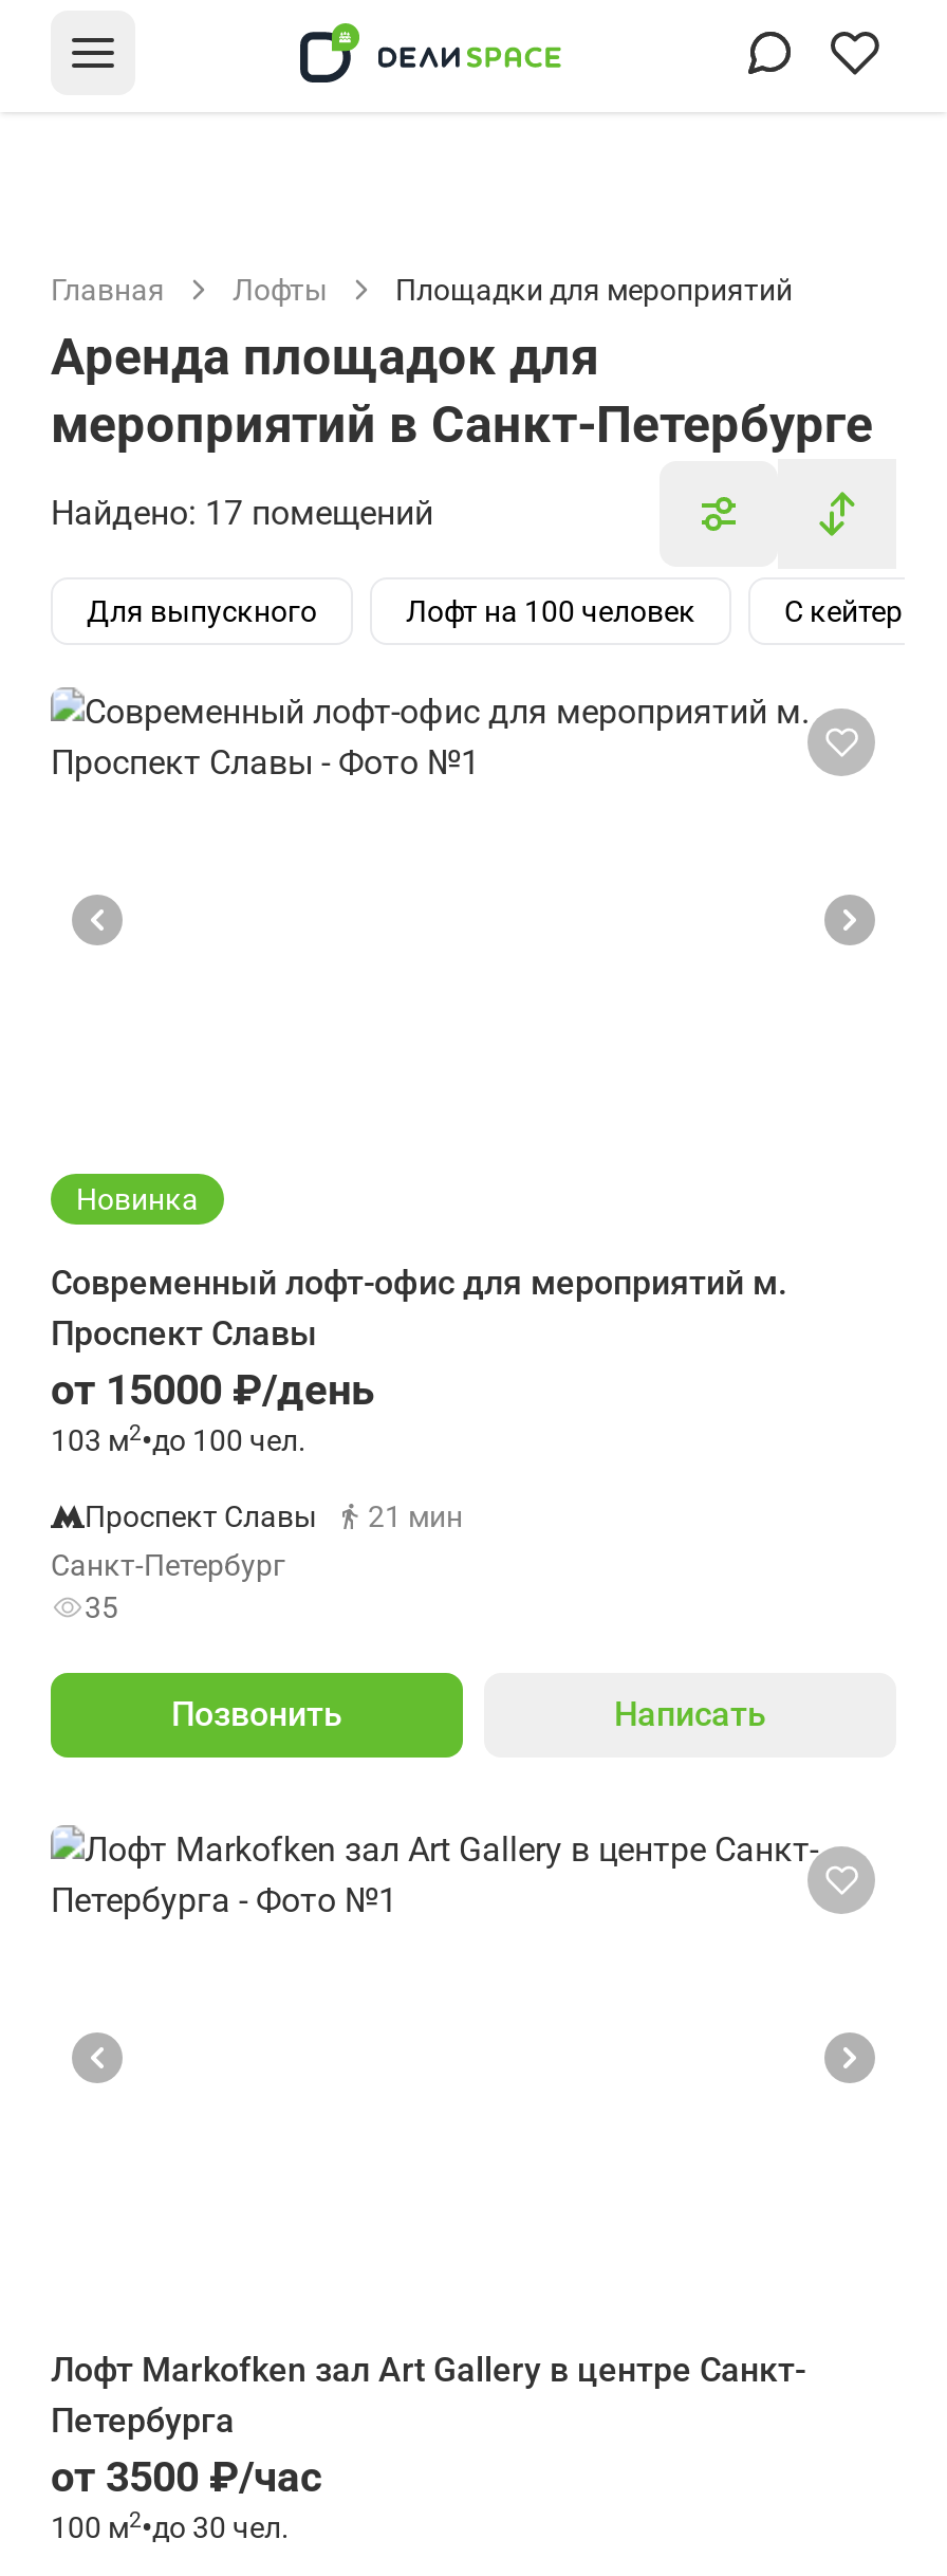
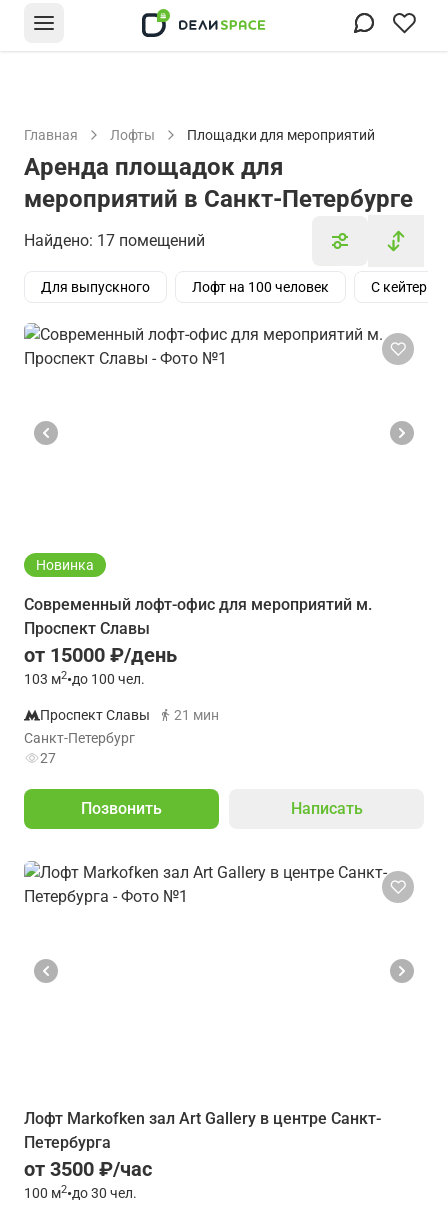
[85,1590,118,1624] 35 -> [40,750,56,766] 27

